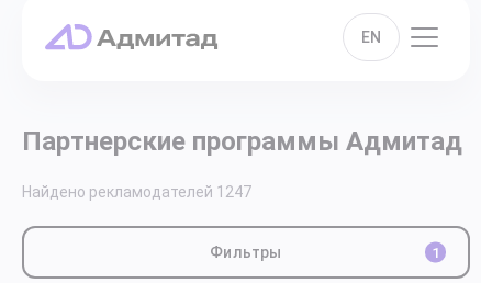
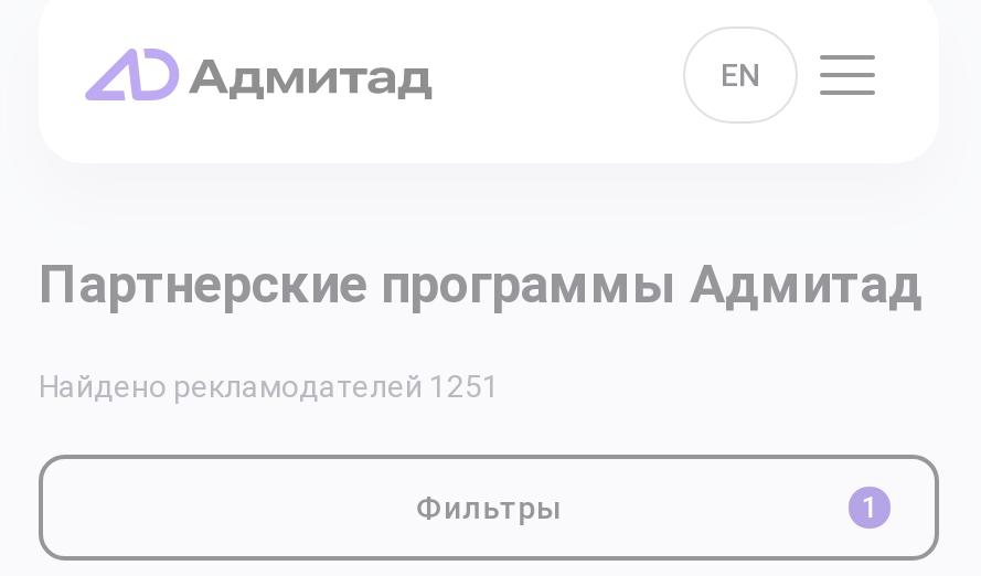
[22,183,251,201] Найдено рекламодателей 1247 -> [39,369,500,404] Найдено рекламодателей 1251

